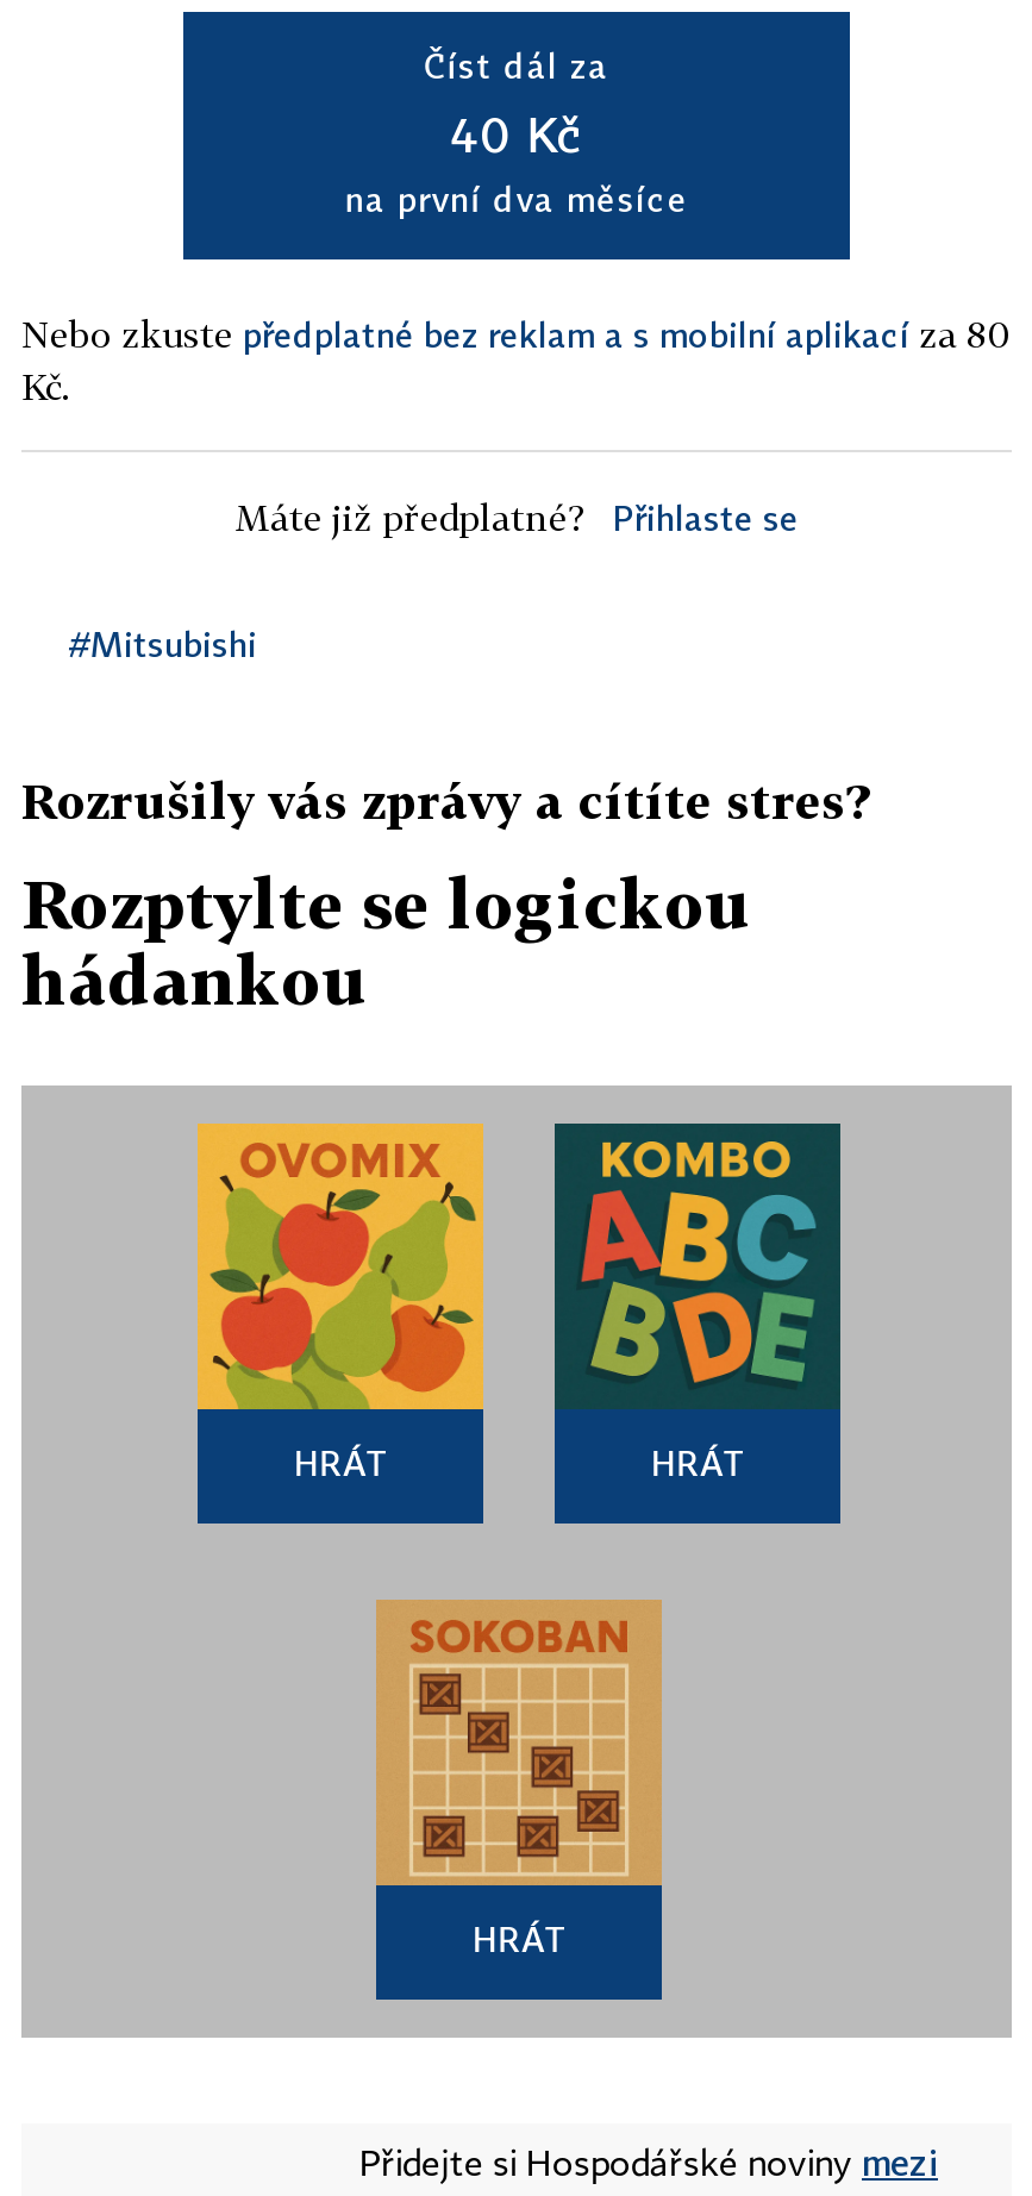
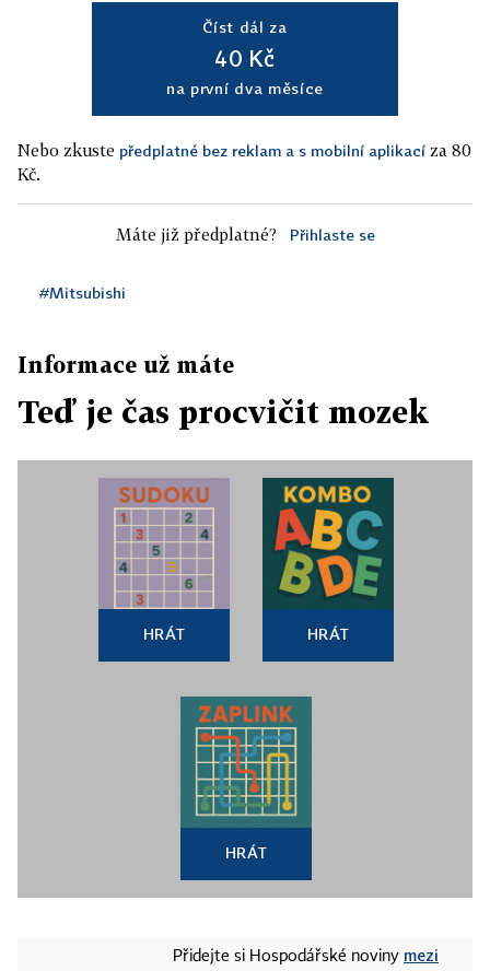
[21,771,869,828] Rozrušily vás zprávy a cítíte stres? -> [17,351,234,377] Informace už máte
[21,864,752,1019] Rozptylte se logickou | hádankou -> [17,394,429,430] Teď je čas procvičit mozek
[195,1121,486,1412] [image] -> [98,478,230,610] [image]
[376,1600,662,1888] [image] -> [179,695,313,828] [image]

